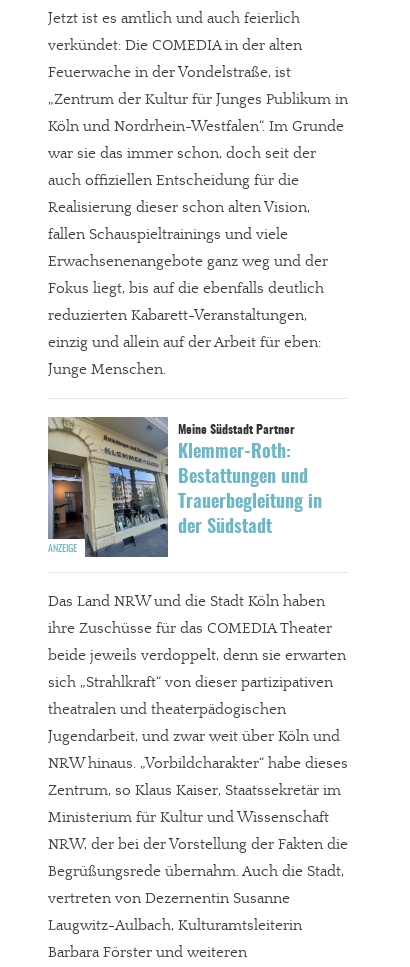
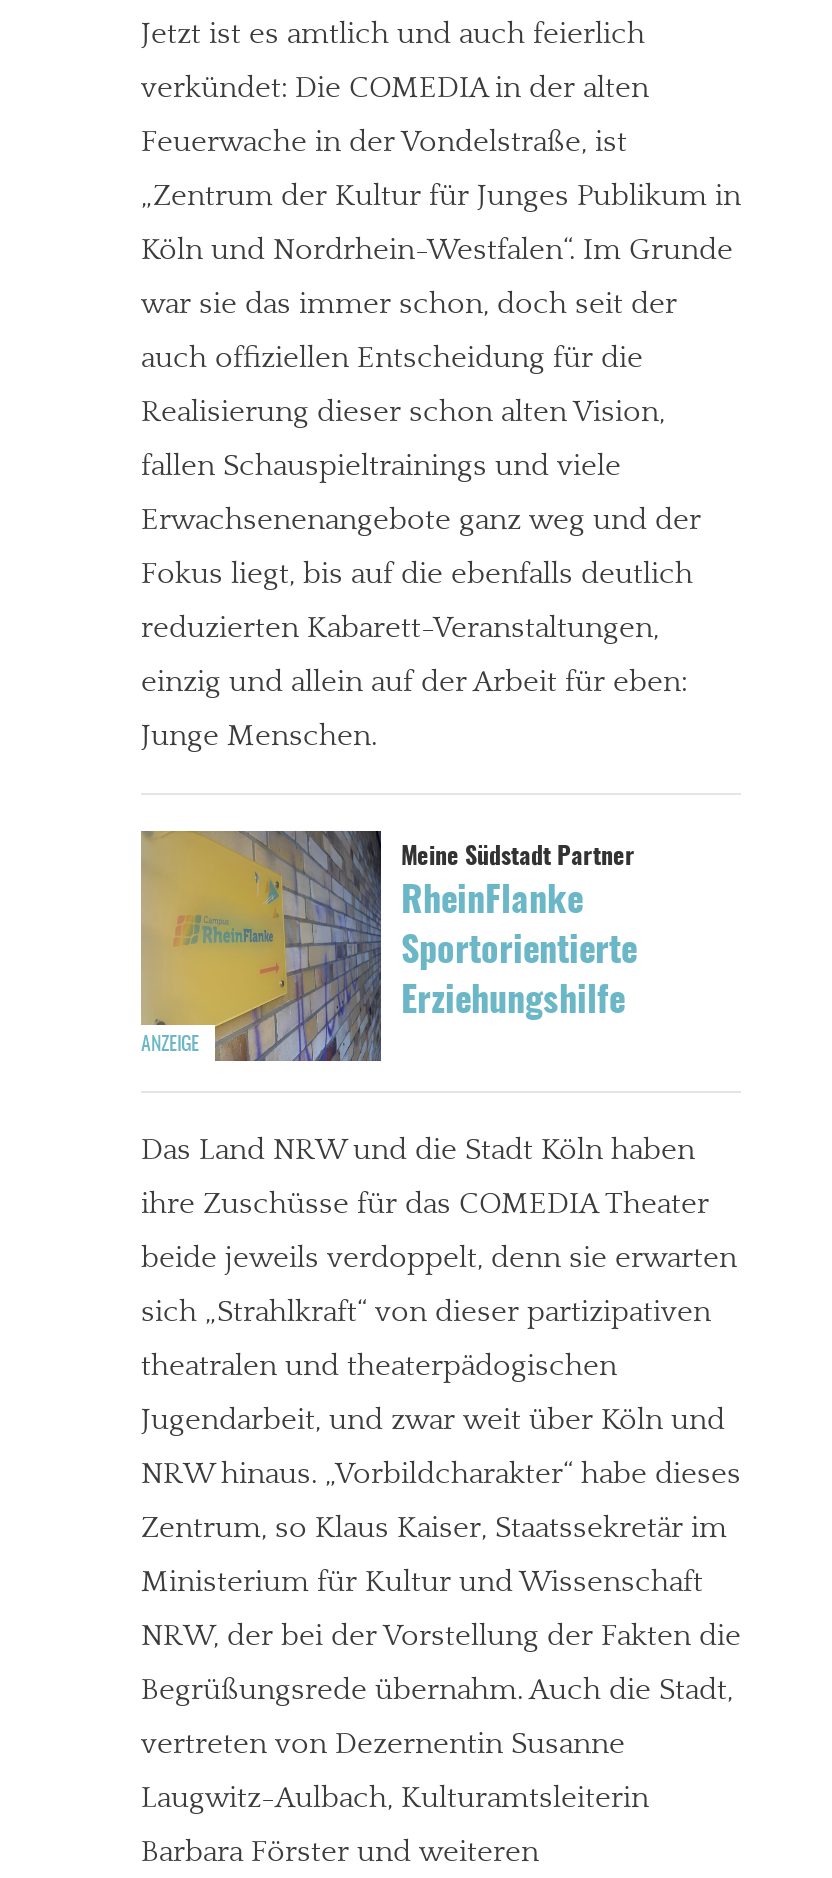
[47,416,322,558] [image] | Klemmer-Roth: | Bestattungen und | Trauerbegleitung in | der Südstadt -> [139,829,637,1063] [image] | RheinFlanke | Sportorientierte | Erziehungshilfe

